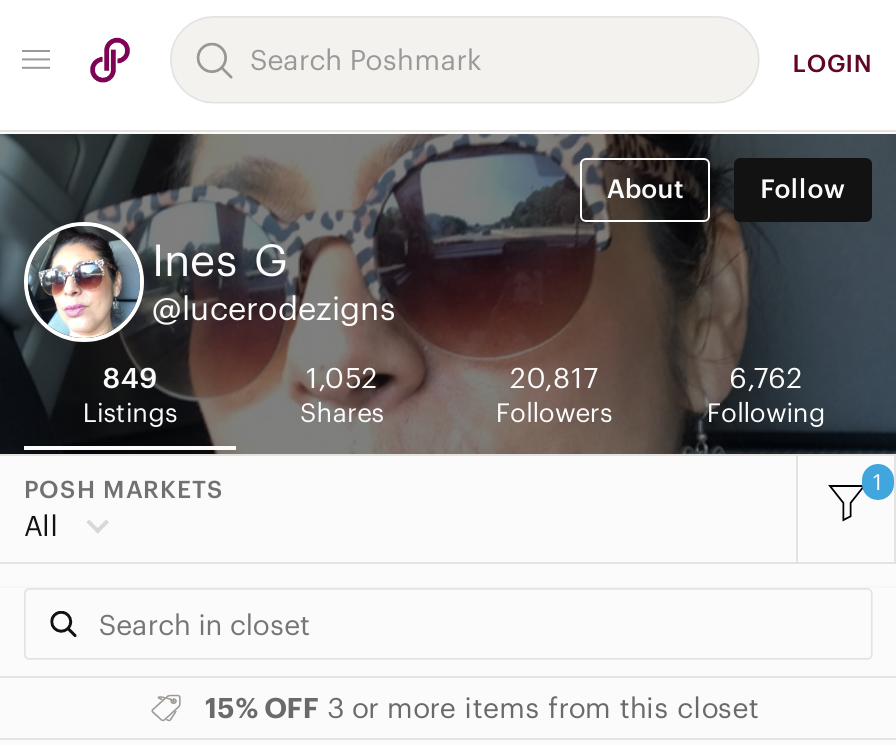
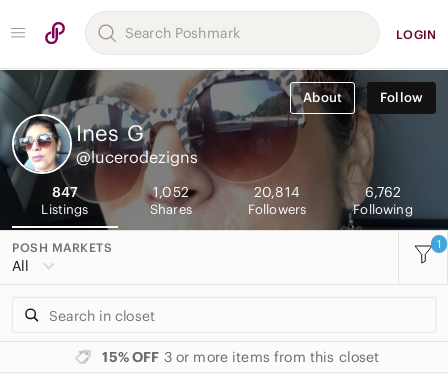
[103,360,157,396] 849 -> [52,183,78,201] 847
[510,360,598,396] 20,817 -> [254,183,300,201] 20,814

